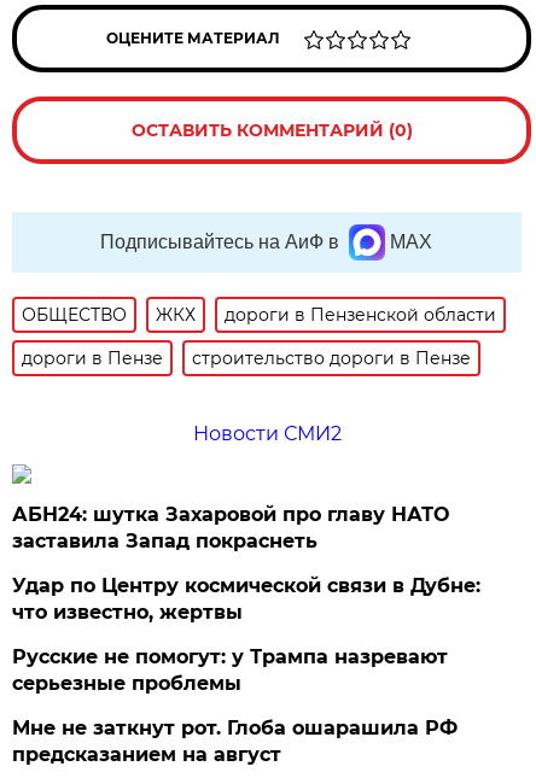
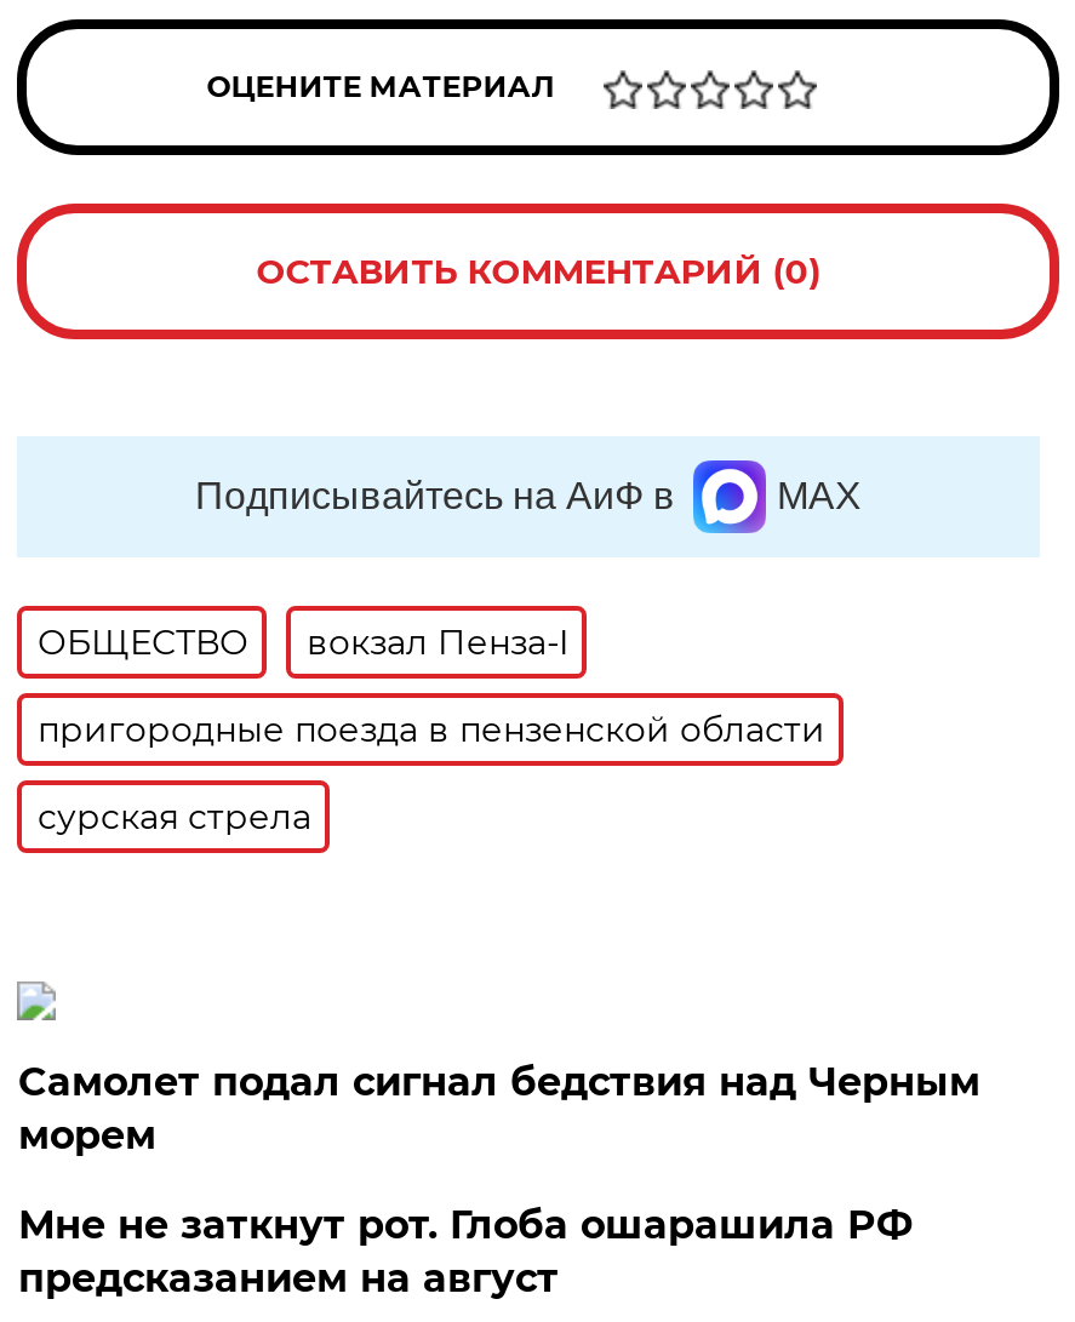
[22,304,497,445] ЖКХ | дороги в Пензенской области | дороги в Пензе | строительство дороги в Пензе | Новости СМИ2 -> [37,620,825,839] вокзал Пенза-I | пригородные поезда в пензенской области | сурская стрела
[13,503,481,695] АБН24: шутка Захаровой про главу НАТО | заставила Запад покраснеть | Удар по Центру космической связи в Дубне: | что известно, жертвы | Русские не помогут: у Трампа назревают | серьезные проблемы -> [18,1059,980,1158] Самолет подал сигнал бедствия над Черным | морем

